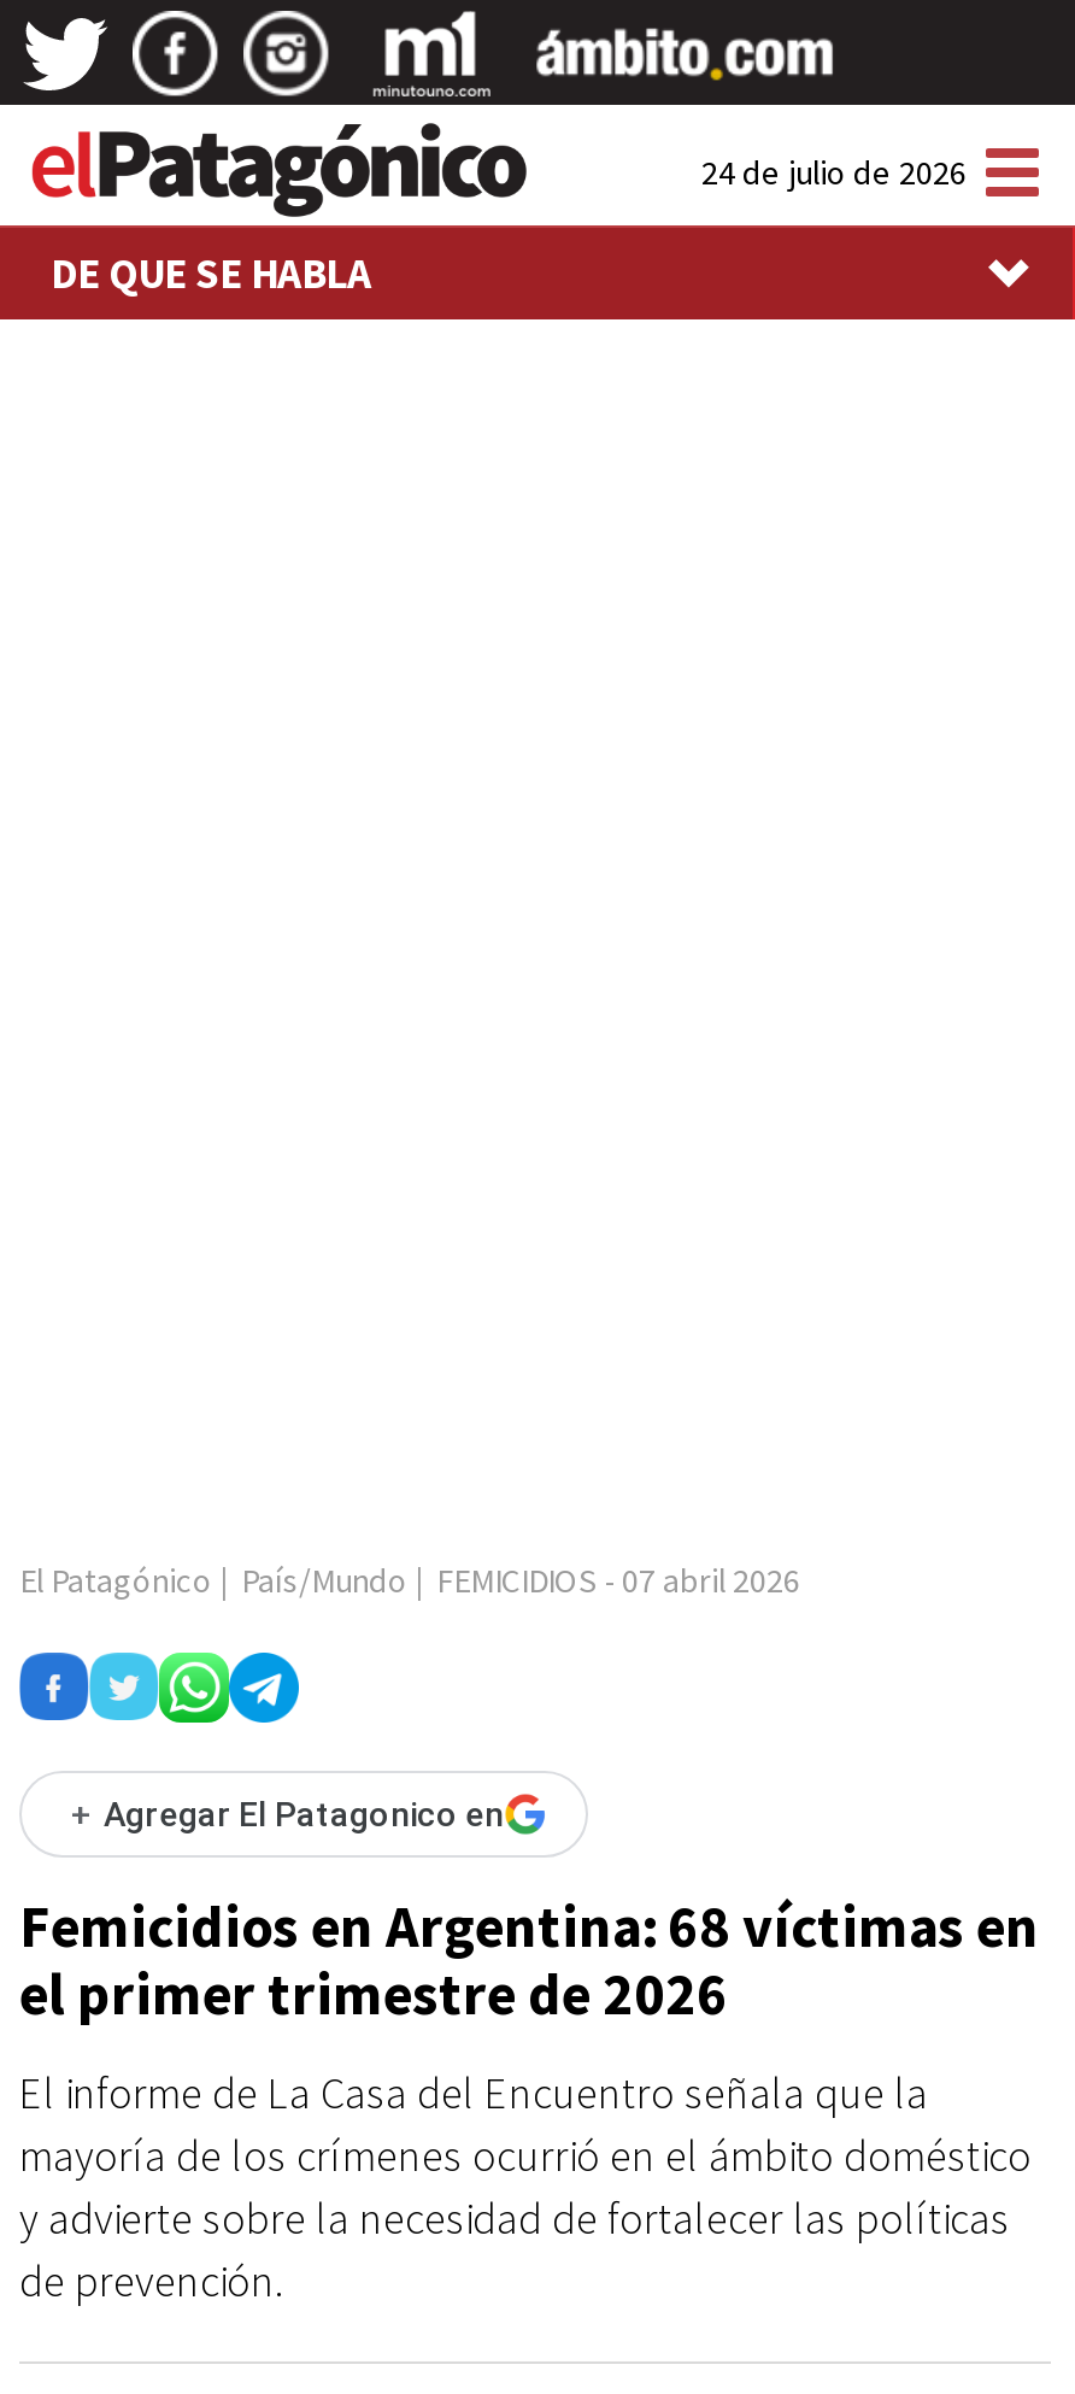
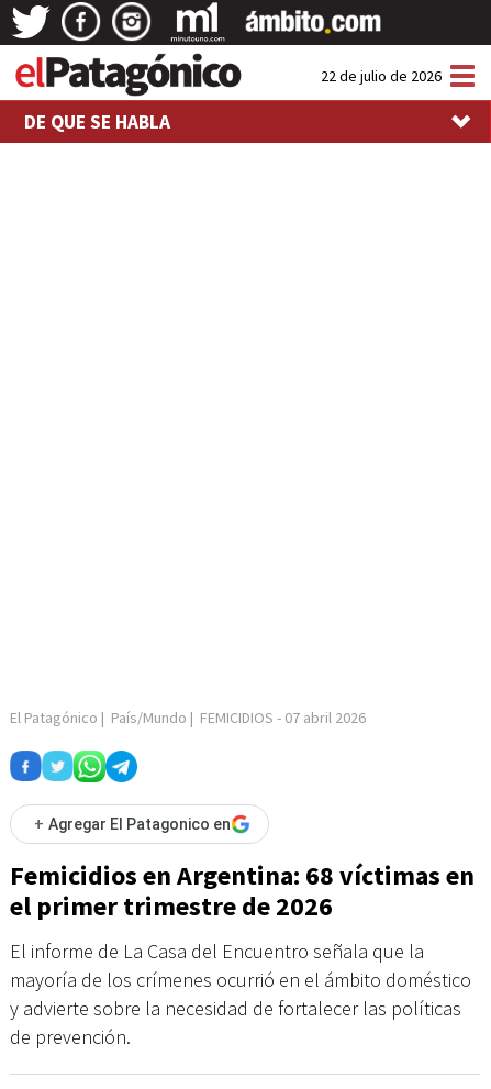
[701,151,967,194] 24 de julio de 2026 -> [321,66,442,86] 22 de julio de 2026

